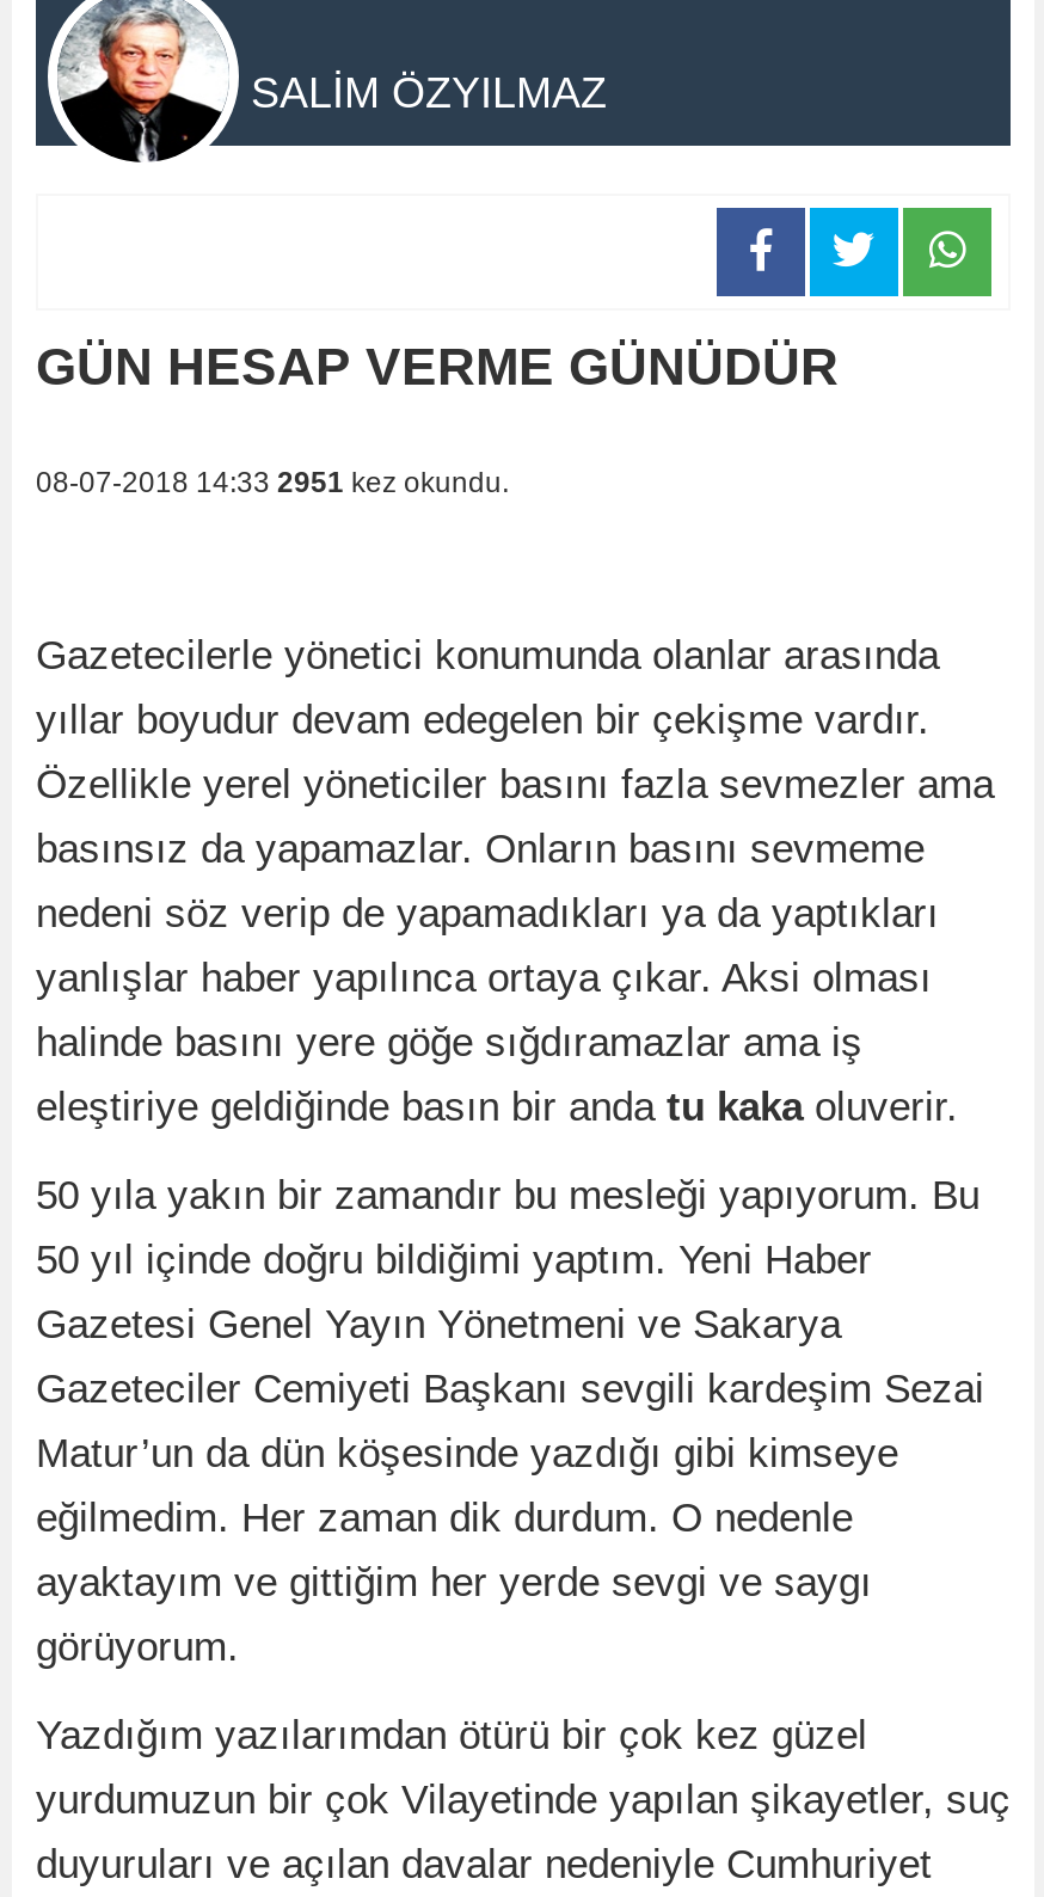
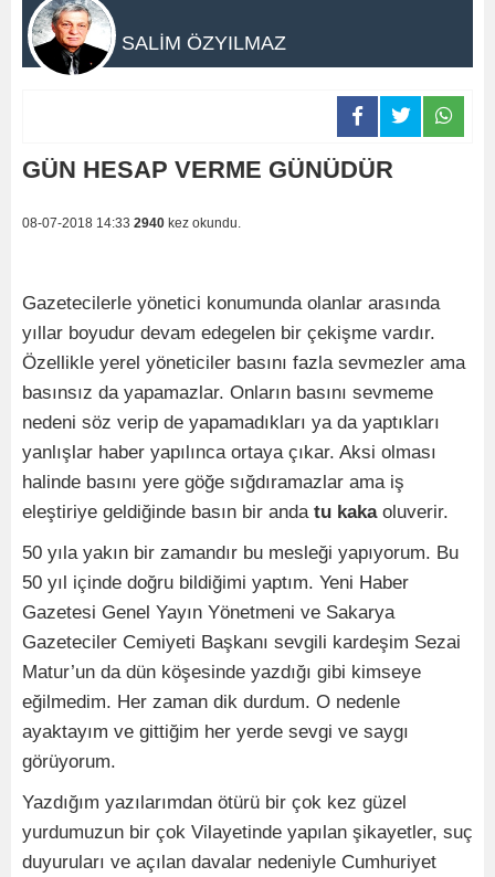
[36,466,509,499] 08-07-2018 14:33 2951 kez okundu. -> [22,215,241,231] 08-07-2018 14:33 2940 kez okundu.

